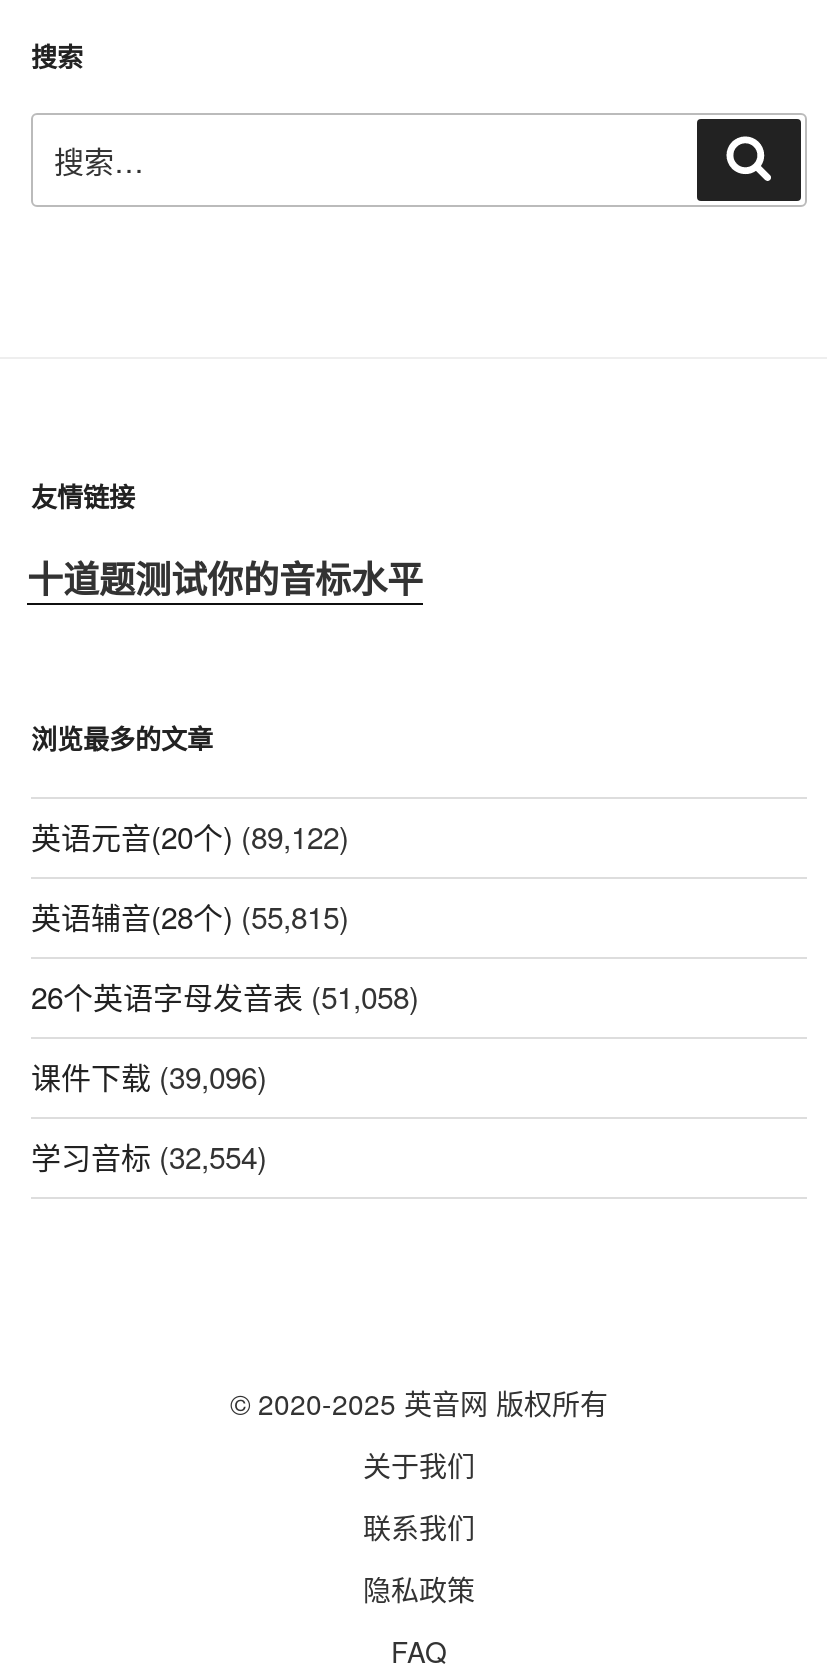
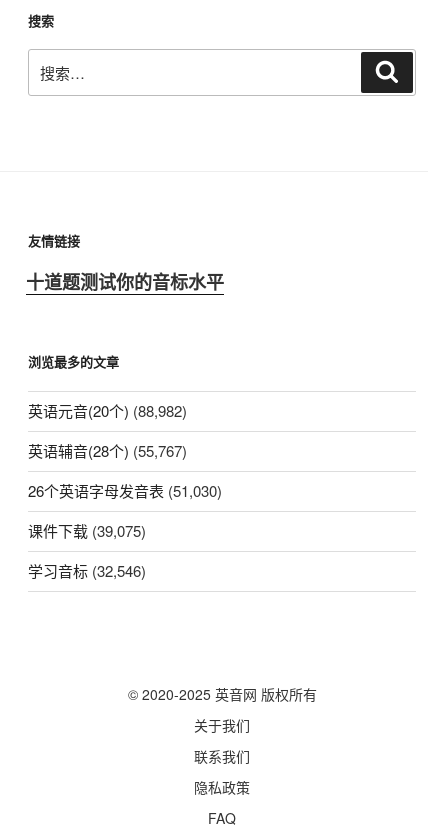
[31,815,349,857] 英语元音(20个) (89,122) -> [28,400,187,421] 英语元音(20个) (88,982)
[31,895,349,937] 英语辅音(28个) (55,815) -> [28,440,187,461] 英语辅音(28个) (55,767)
[31,975,419,1017] 26个英语字母发音表 (51,058) -> [28,480,222,501] 26个英语字母发音表 (51,030)
[31,1055,267,1097] 课件下载 (39,096) -> [28,520,146,541] 课件下载 (39,075)
[31,1135,267,1177] 学习音标 (32,554) -> [28,560,146,581] 学习音标 (32,546)

